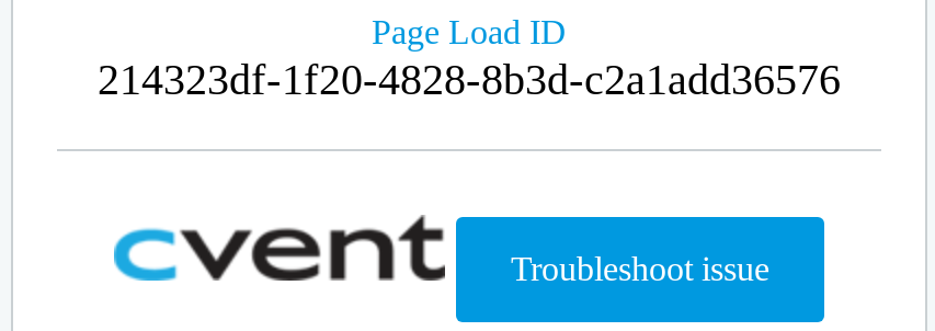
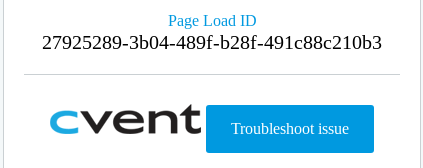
[98,55,841,103] 214323df-1f20-4828-8b3d-c2a1add36576 -> [42,31,382,53] 27925289-3b04-489f-b28f-491c88c210b3

